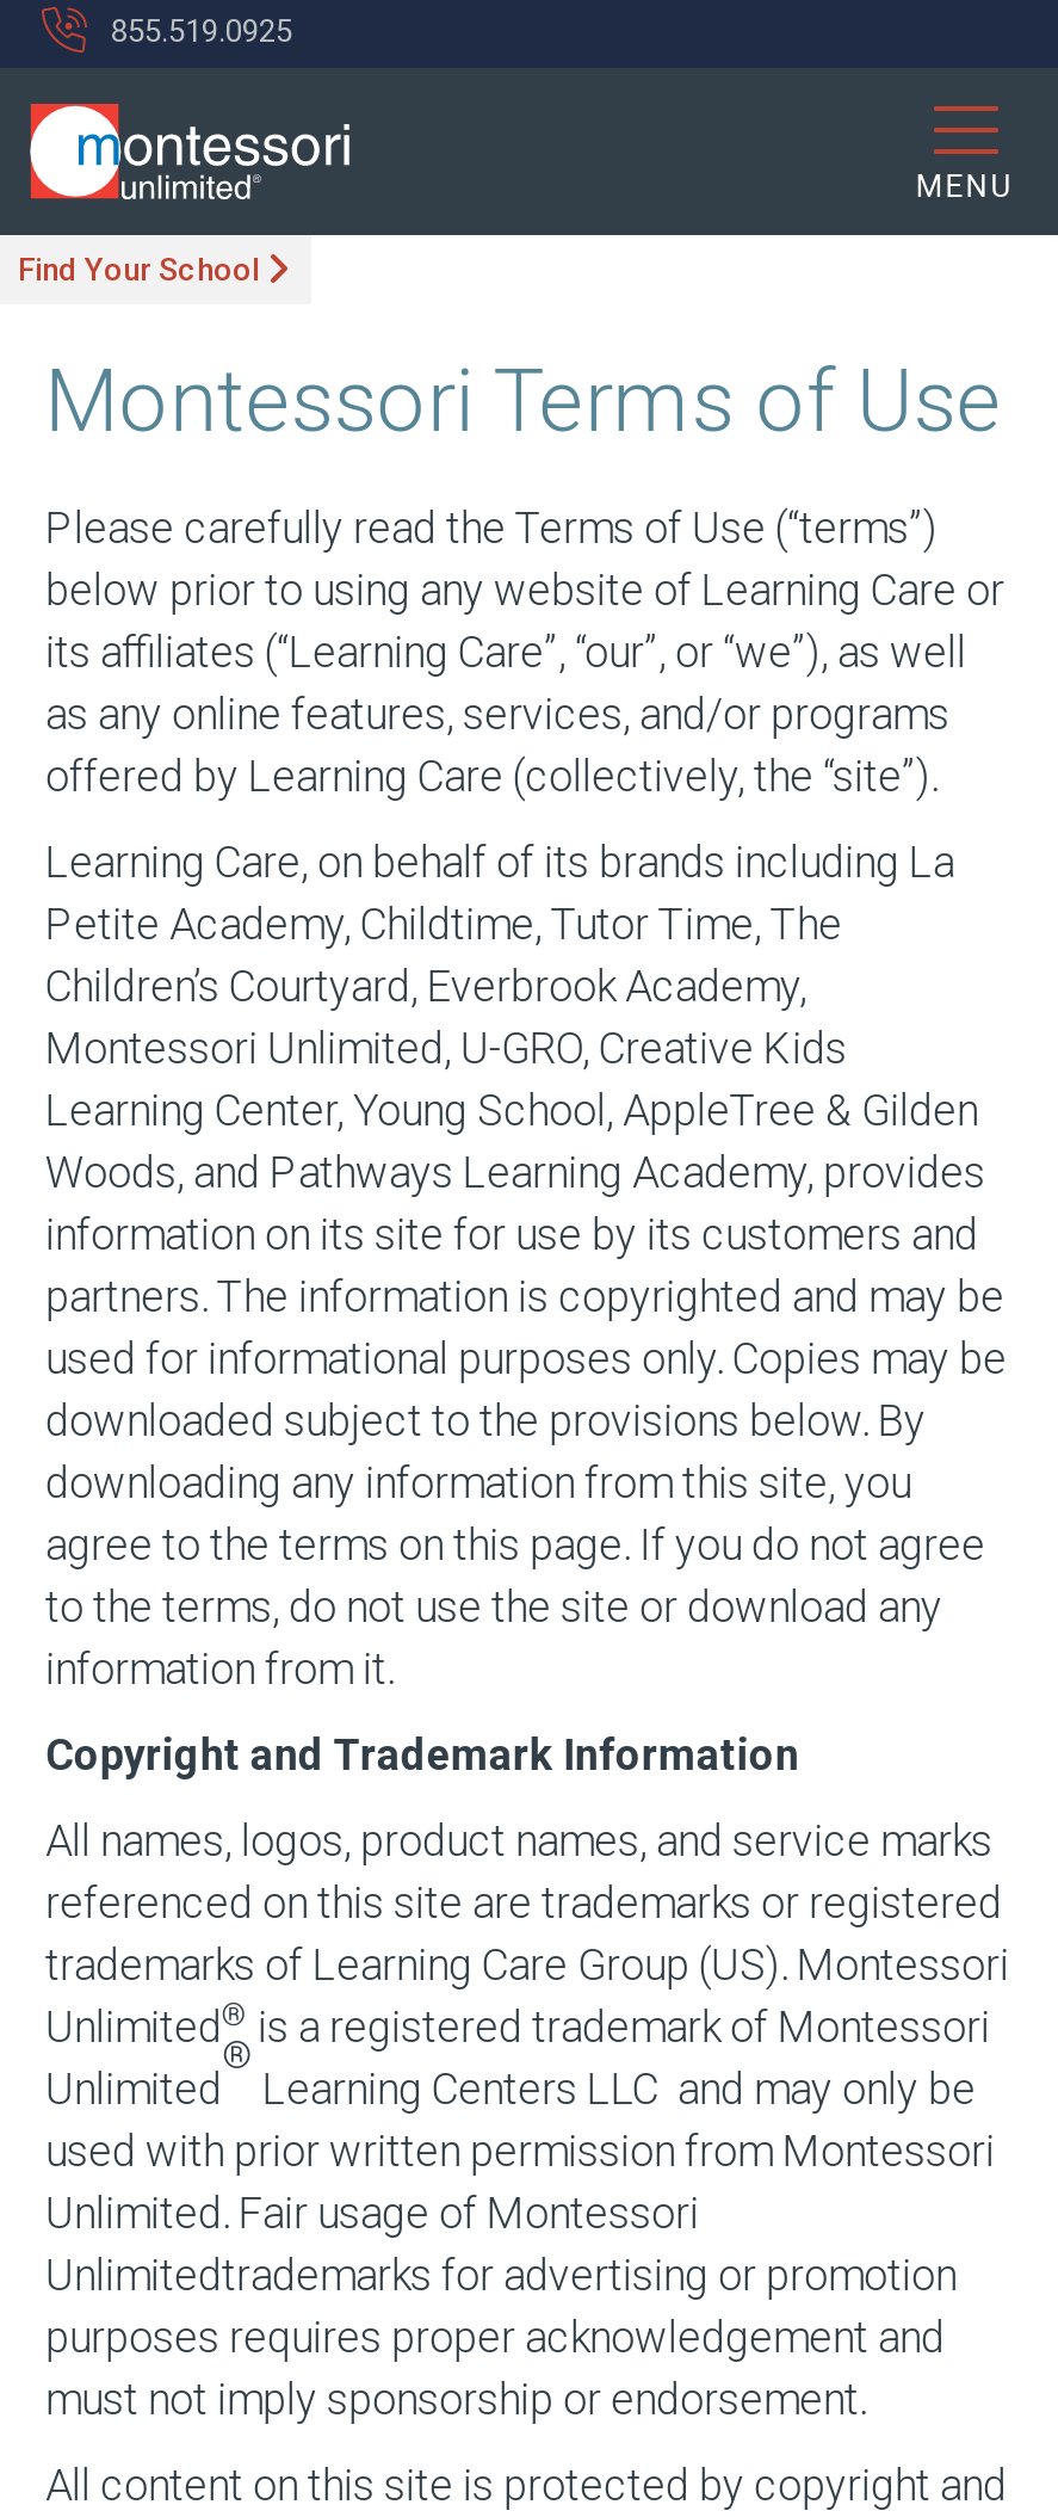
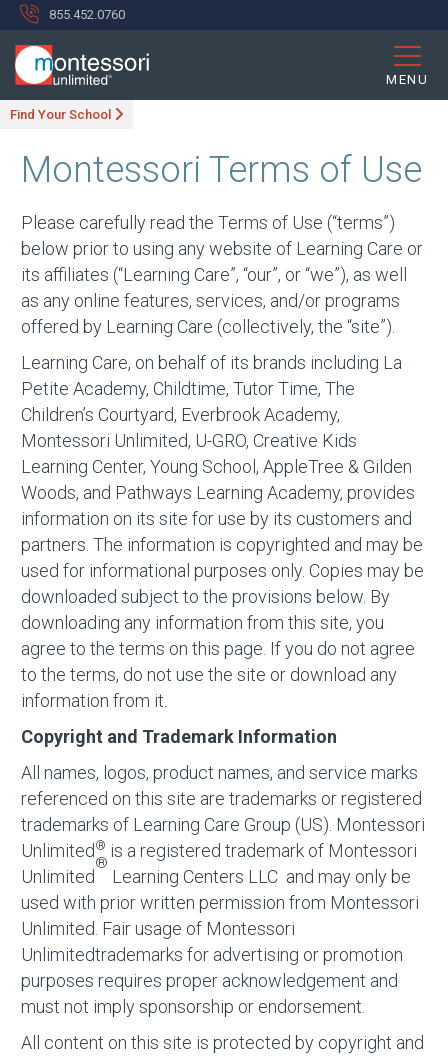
[111,13,292,49] 855.519.0925 -> [49,7,125,22] 855.452.0760

